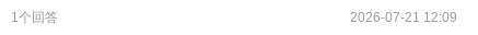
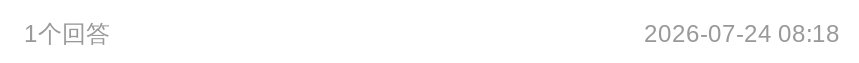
[350,10,457,25] 2026-07-21 12:09 -> [644,20,840,48] 2026-07-24 08:18

